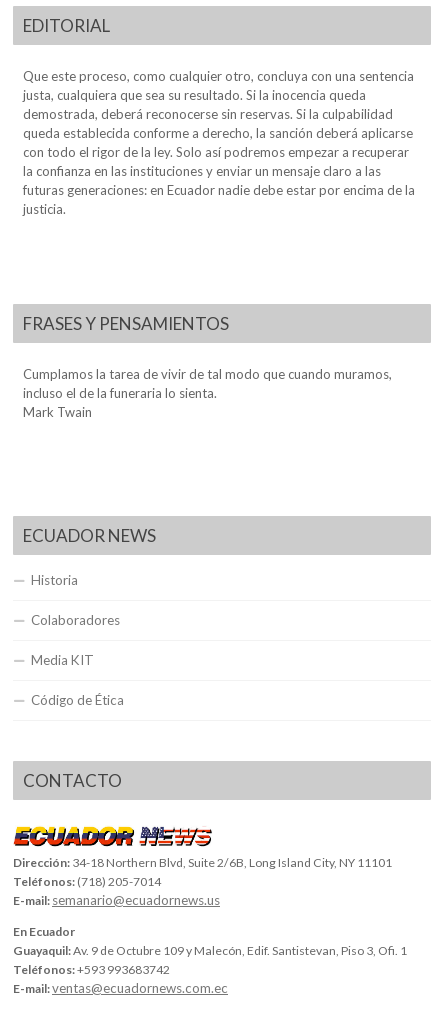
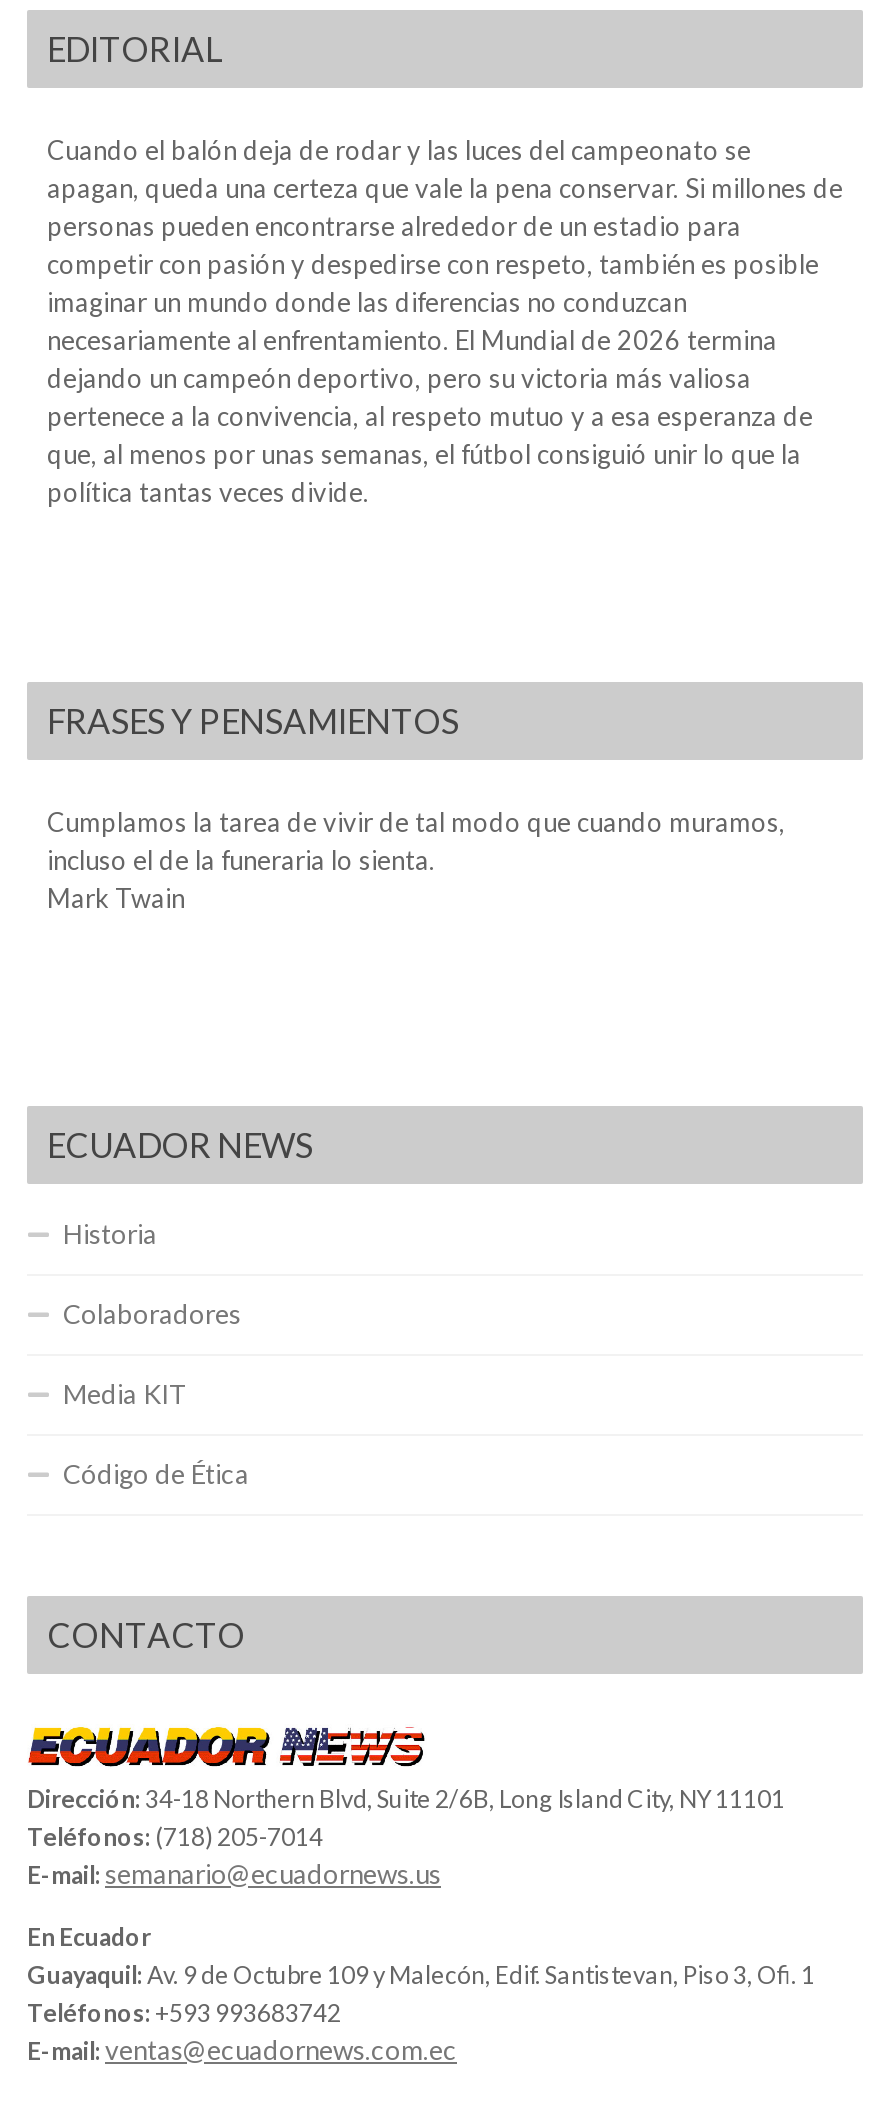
[23,68,415,217] Que este proceso, como cualquier otro, concluya con una sentencia | justa, cualquiera que sea su resultado. Si la inocencia queda | demostrada, deberá reconocerse sin reservas. Si la culpabilidad | queda establecida conforme a derecho, la sanción deberá aplicarse | con todo el rigor de la ley. Solo así podremos empezar a recuperar | la confianza en las instituciones y enviar un mensaje claro a las | futuras generaciones: en Ecuador nadie debe estar por encima de la | justicia. -> [47,135,843,509] Cuando el balón deja de rodar y las luces del campeonato se | apagan, queda una certeza que vale la pena conservar. Si millones de | personas pueden encontrarse alrededor de un estadio para | competir con pasión y despedirse con respeto, también es posible | imaginar un mundo donde las diferencias no conduzcan | necesariamente al enfrentamiento. El Mundial de 2026 termina | dejando un campeón deportivo, pero su victoria más valiosa | pertenece a la convivencia, al respeto mutuo y a esa esperanza de | que, al menos por unas semanas, el fútbol consiguió unir lo que la | política tantas veces divide.

